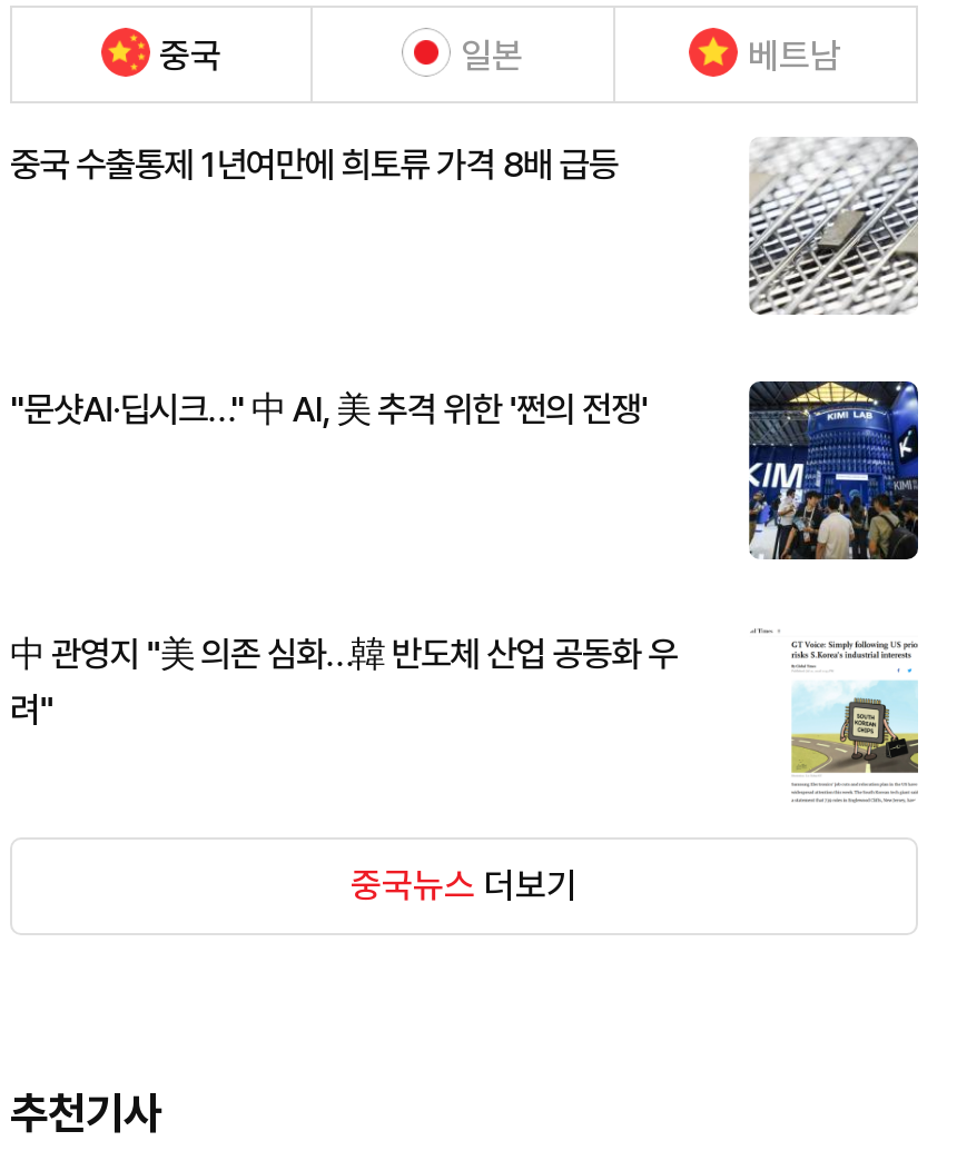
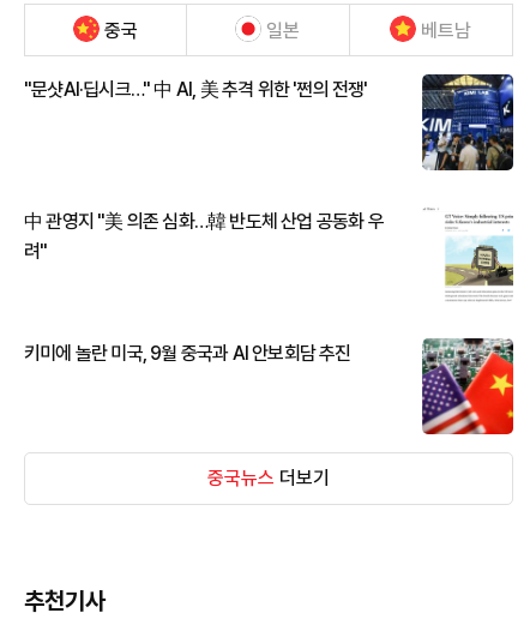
[10,143,618,185] 중국 수출통제 1년여만에 희토류 가격 8배 급등 -> none
[749,137,920,315] [image] -> none
moved [744,379,923,564] -> [420,73,516,173]: [image]
moved [10,632,677,730] -> [24,209,383,262]: 中 관영지 "美 의존 심화…韓 반도체 산업 공동화 우 | 려"
none -> [24,341,351,364] 키미에 놀란 미국, 9월 중국과 AI 안보회담 추진
none -> [421,337,514,435] [image]

